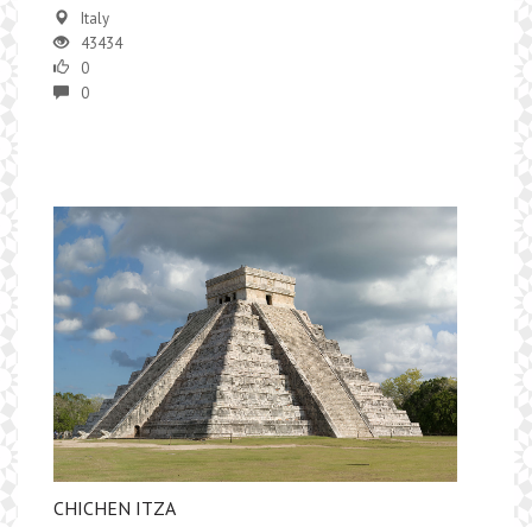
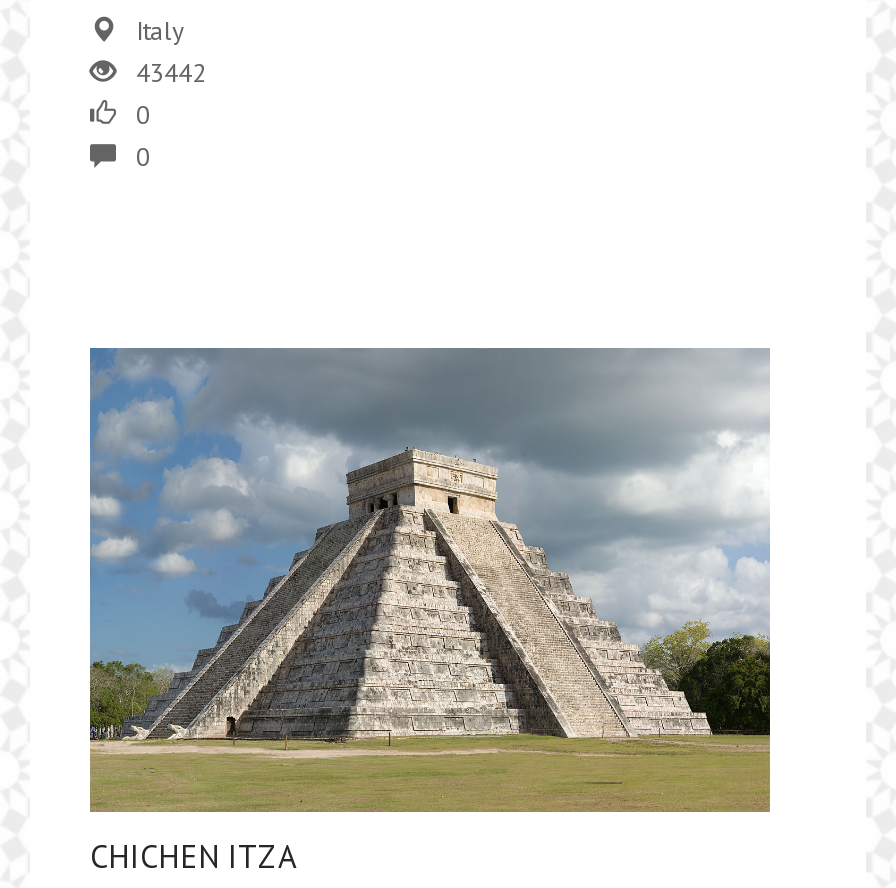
[81,33,122,53] 43434 -> [136,56,206,90] 43442

